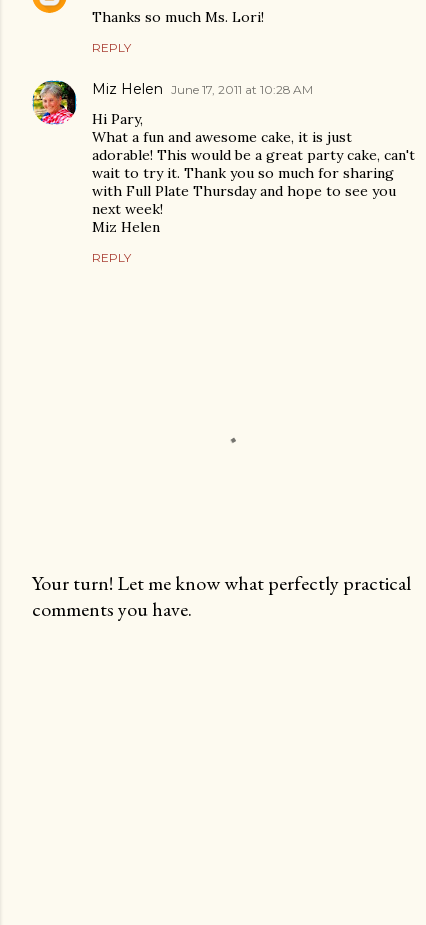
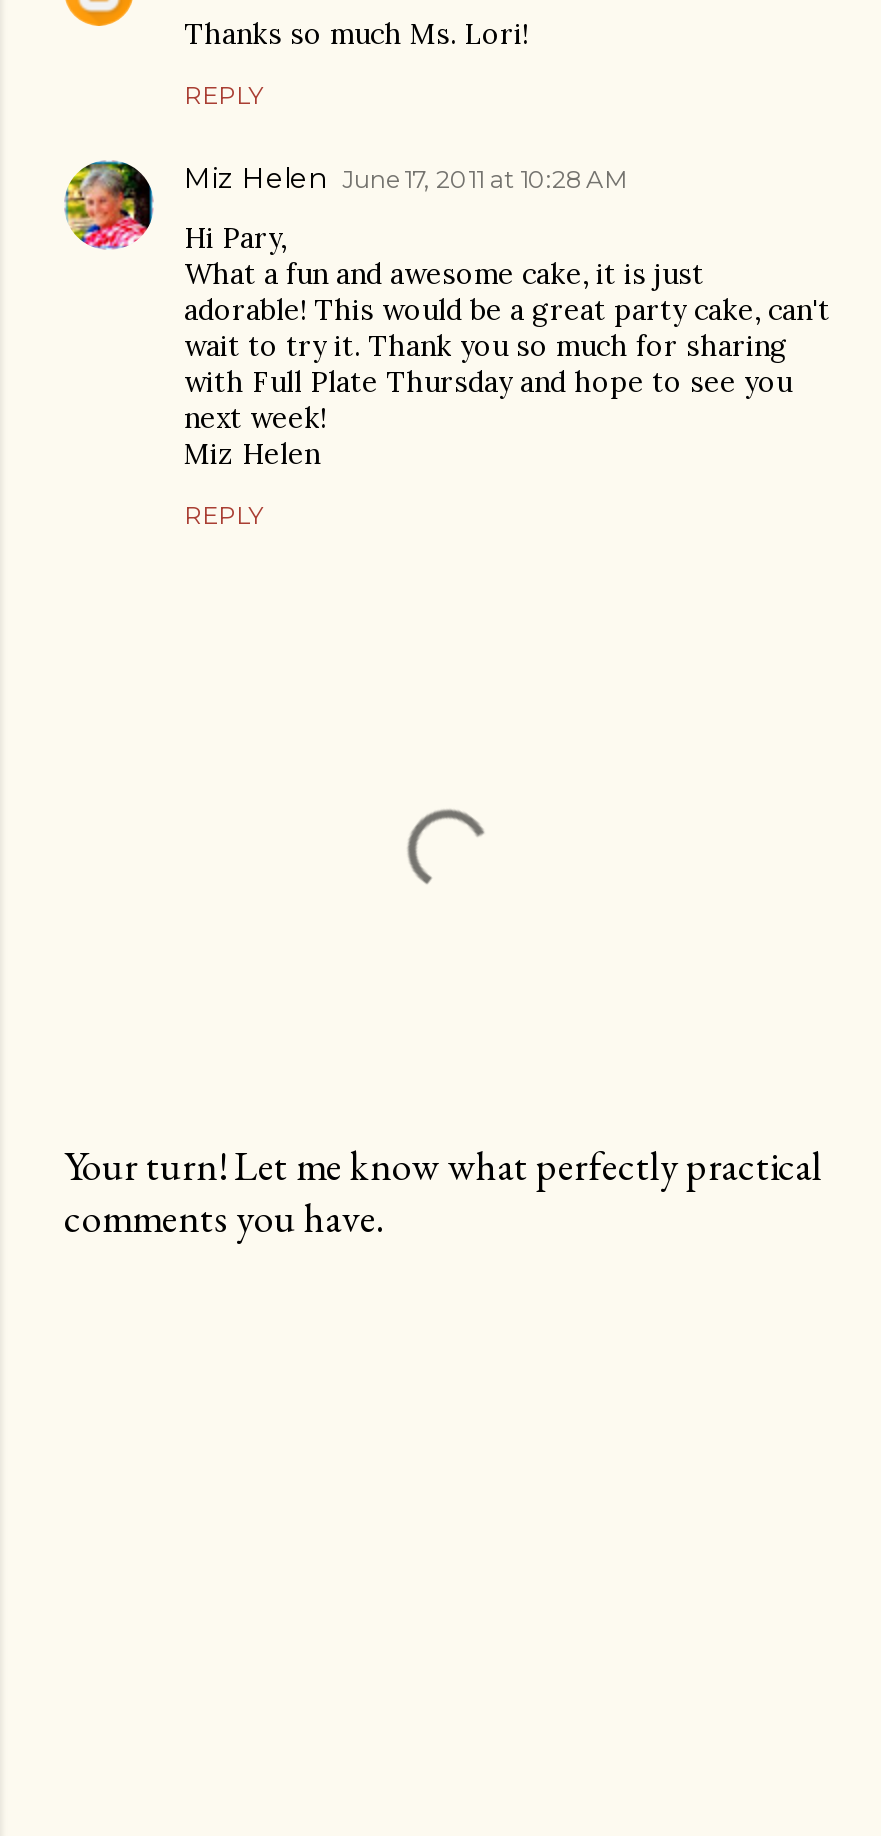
none -> [406,808,486,886] [image]

